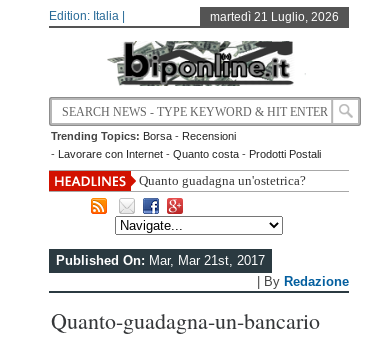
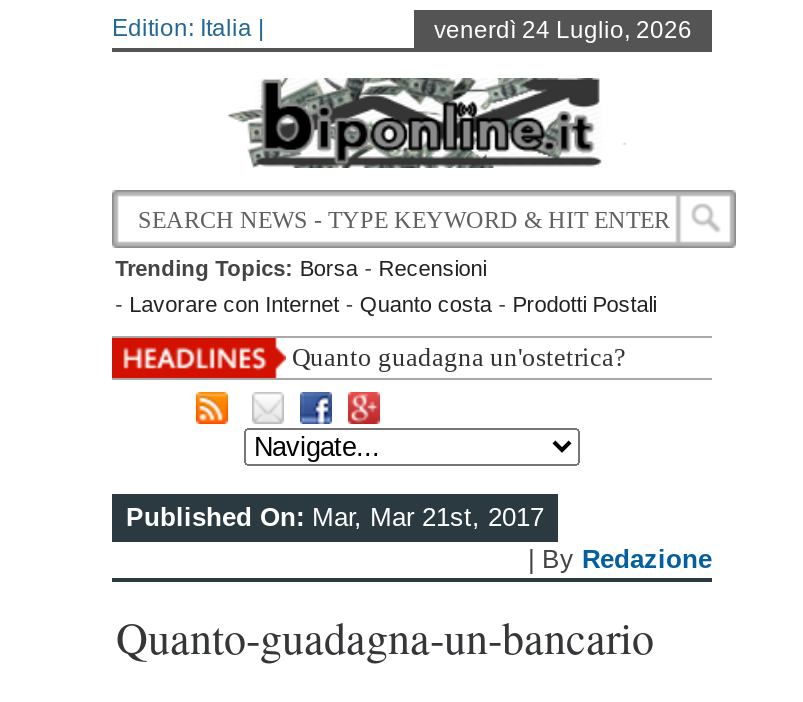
[210,10,339,24] martedì 21 Luglio, 2026 -> [434,16,692,44] venerdì 24 Luglio, 2026

